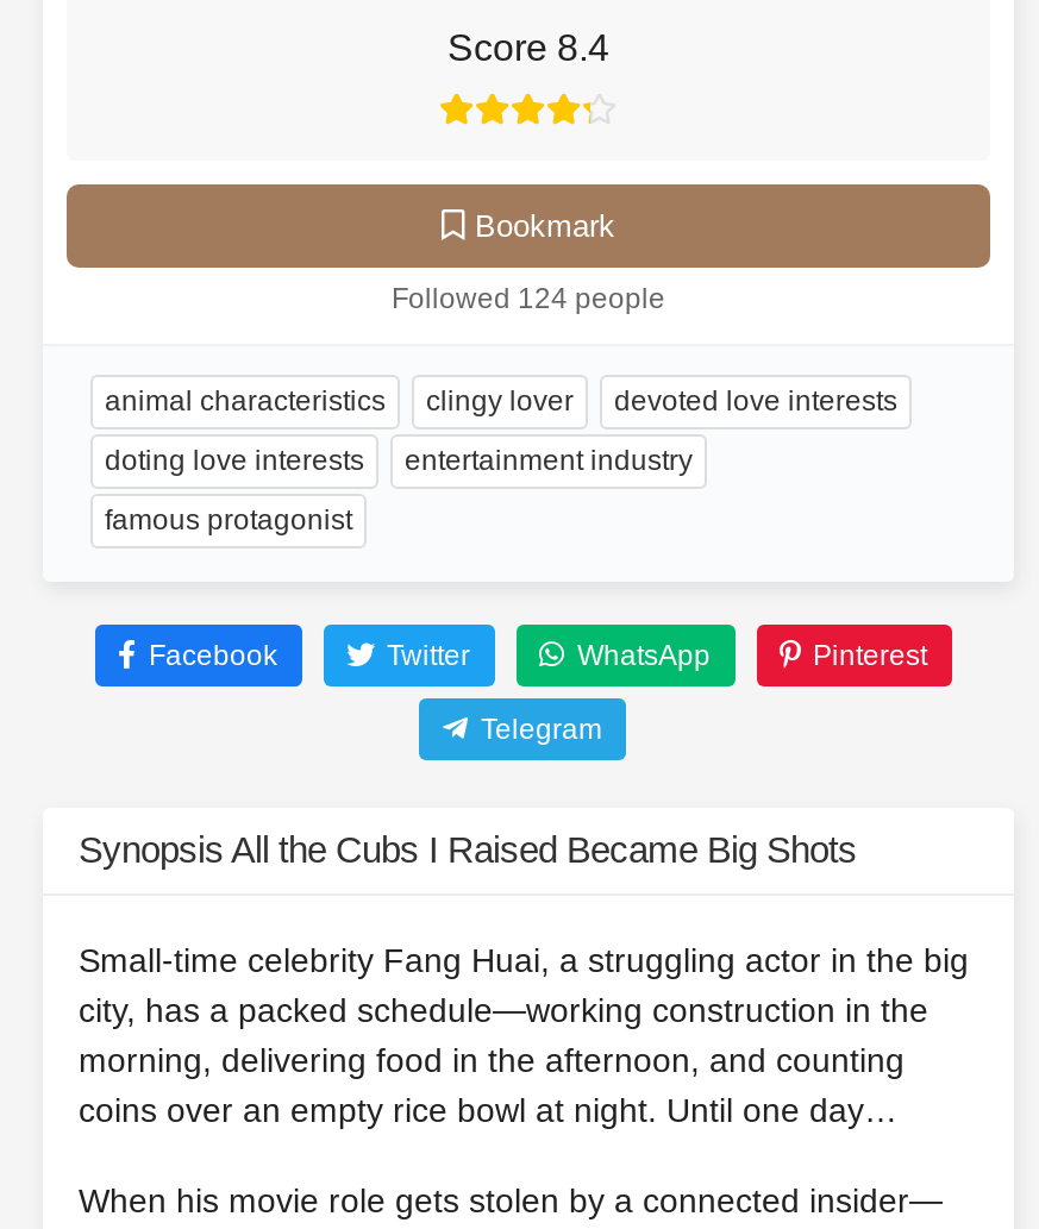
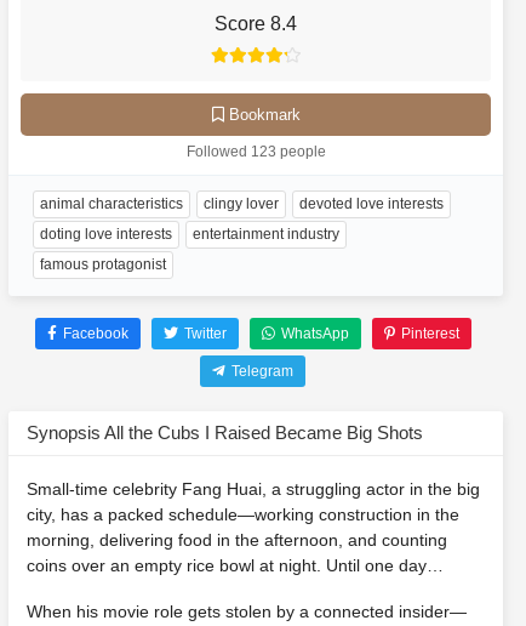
[392,283,665,316] Followed 124 people -> [186,144,325,161] Followed 123 people

